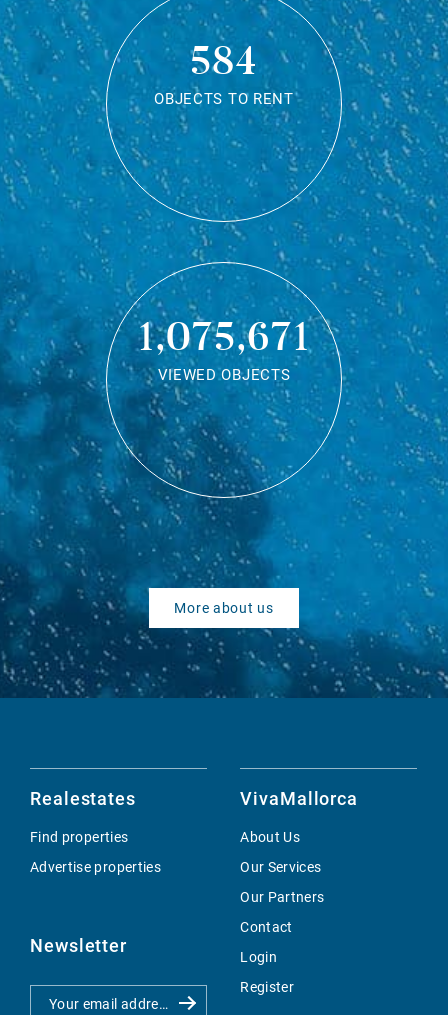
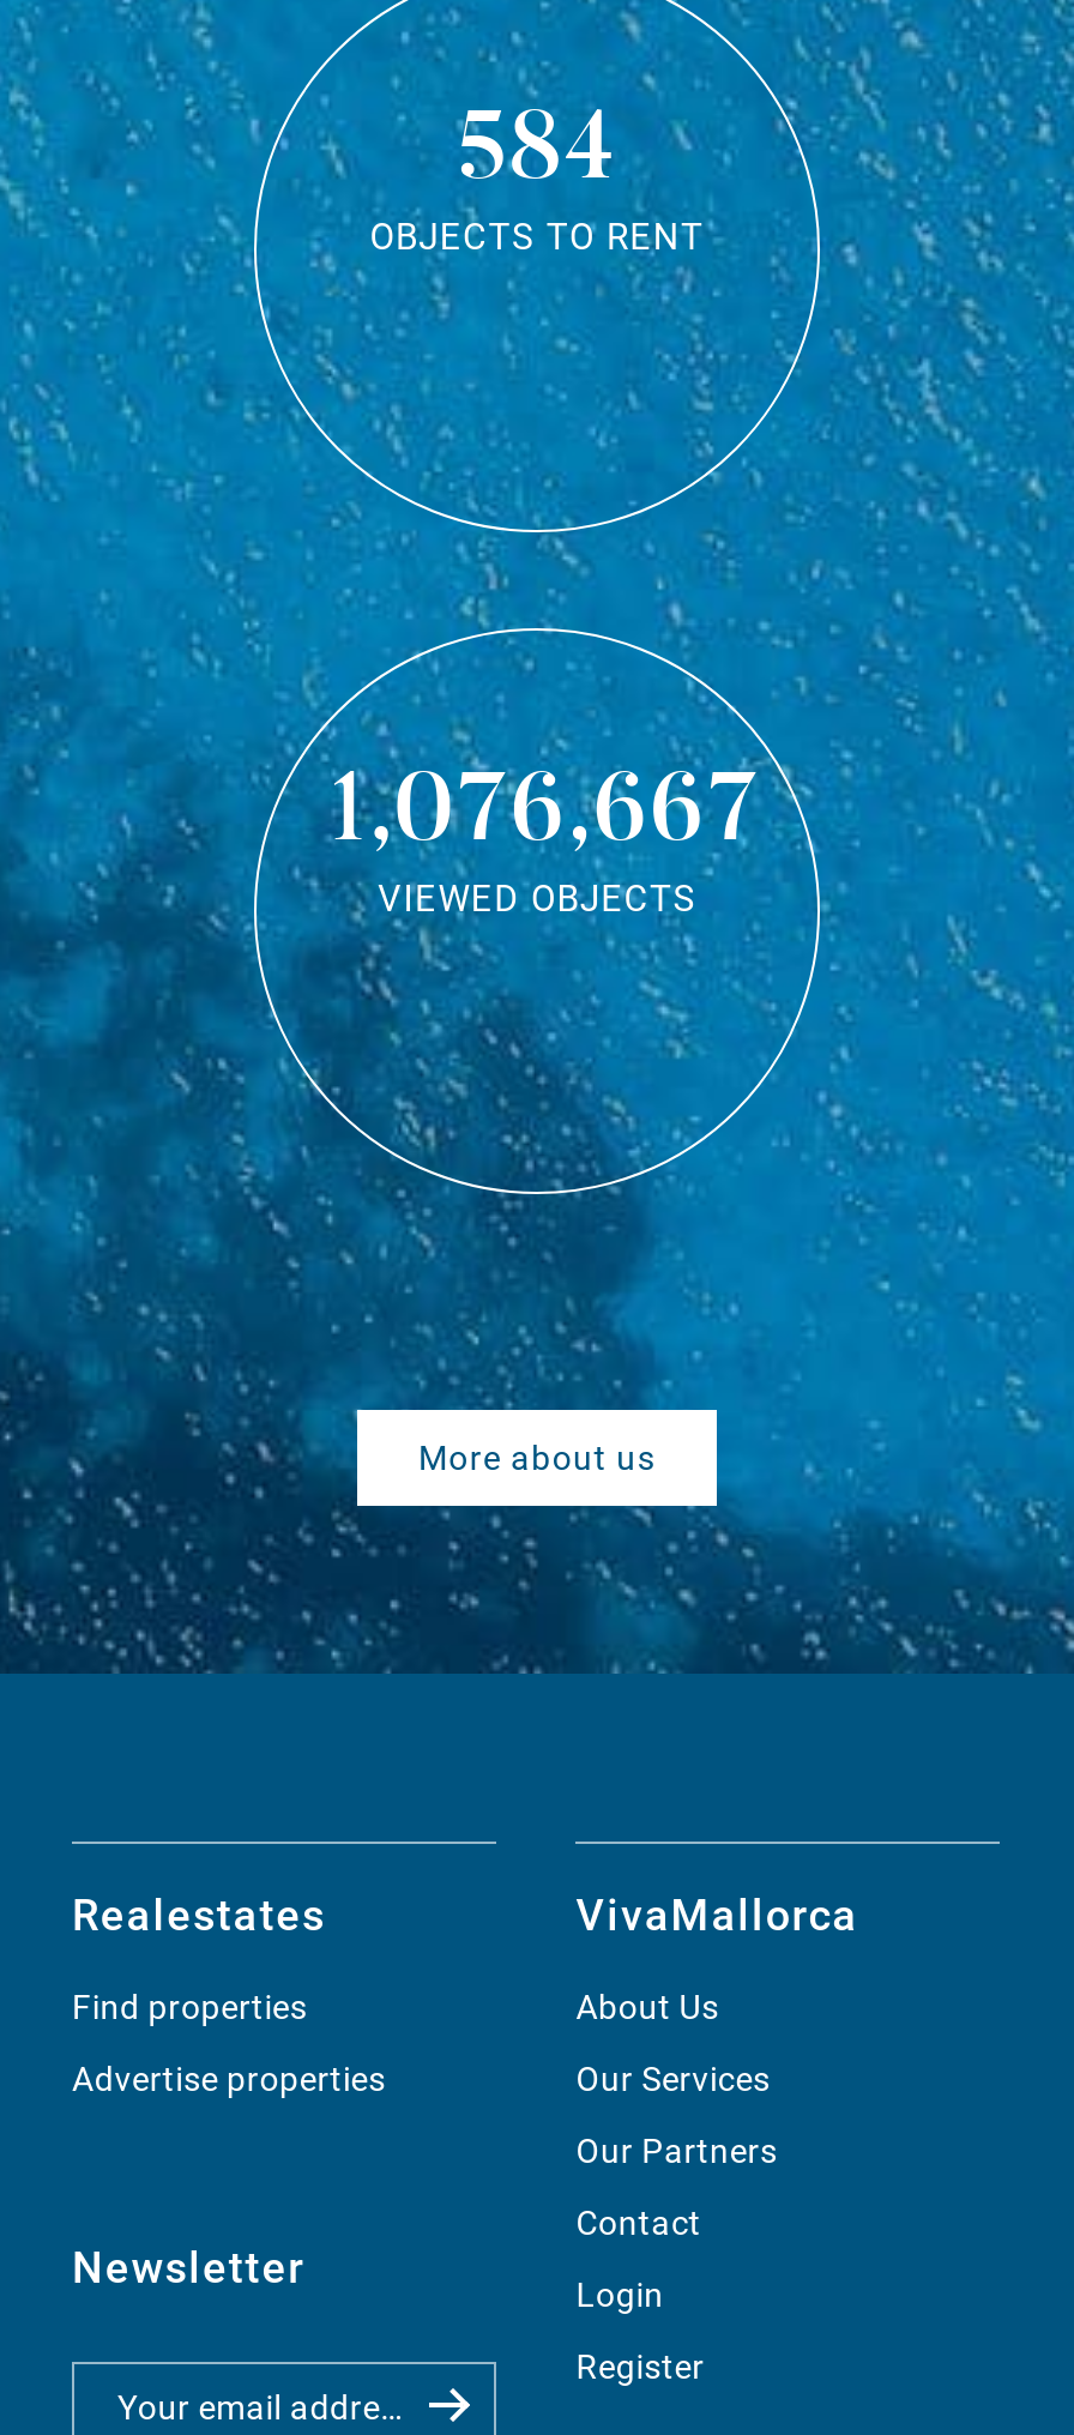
[138,311,310,362] 1,075,671 -> [328,746,761,868] 1,076,667

